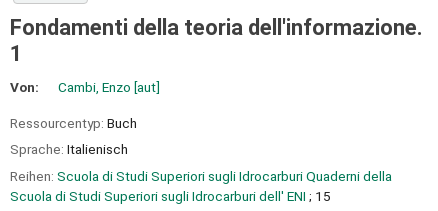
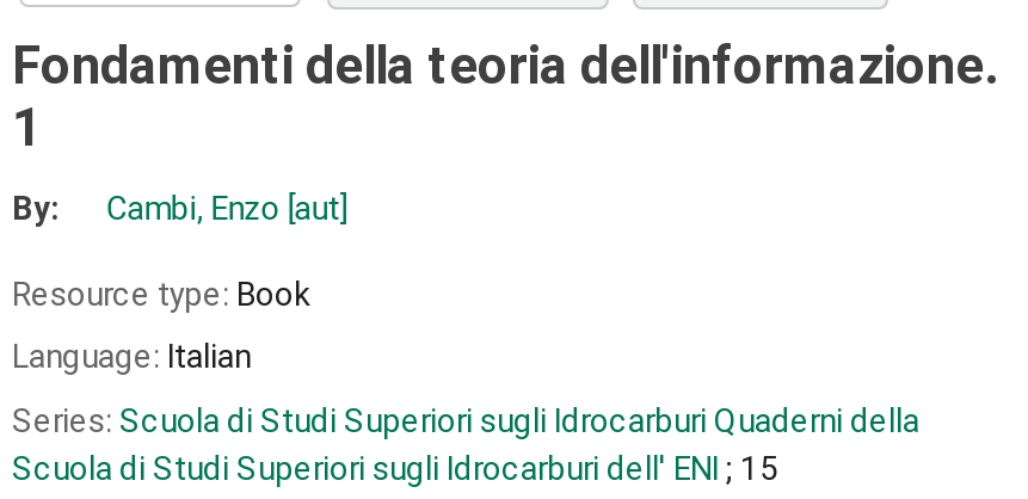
[10,79,39,95] Von: -> [12,188,60,226] By:
[10,114,137,130] Ressourcentyp: Buch -> [12,273,310,312] Resource type: Book
[10,141,128,157] Sprache: Italienisch -> [12,337,251,376] Language: Italian
[10,168,392,184] Reihen: Scuola di Studi Superiori sugli Idrocarburi Quaderni della -> [12,401,919,440] Series: Scuola di Studi Superiori sugli Idrocarburi Quaderni della

